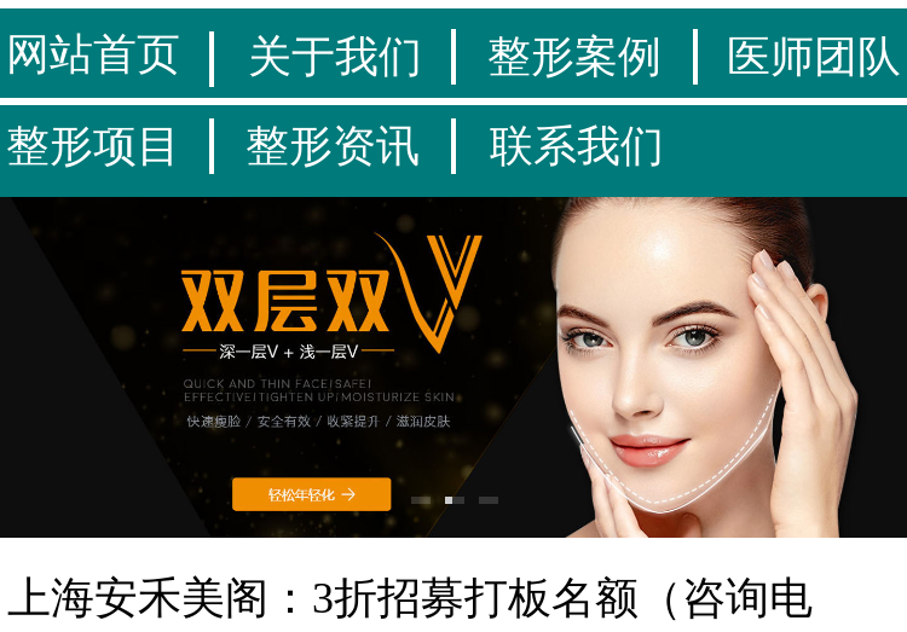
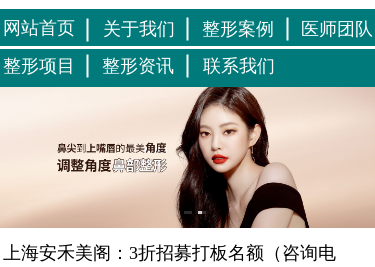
[7,195,900,540] [image] -> [3,86,372,229] [image]

